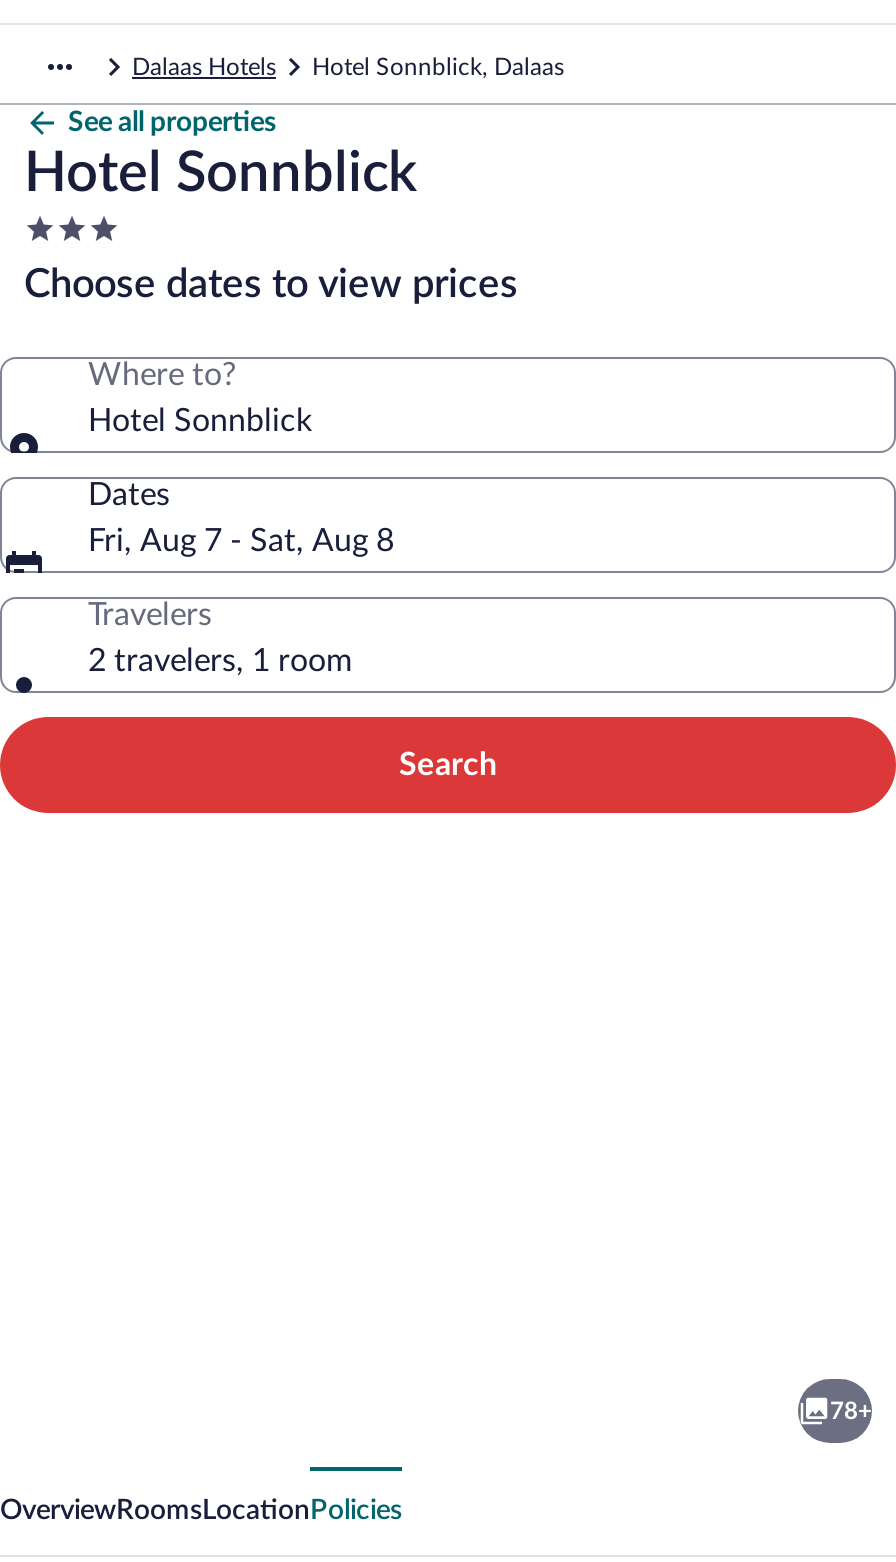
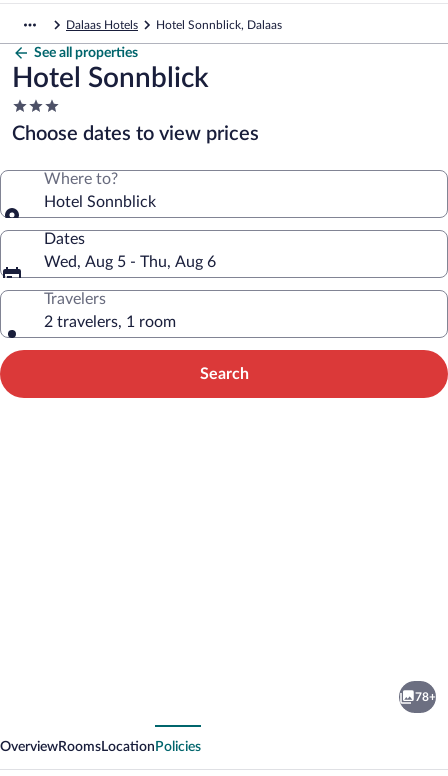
[88,525,394,557] Fri, Aug 7 - Sat, Aug 8 -> [44,254,216,270] Wed, Aug 5 - Thu, Aug 6

